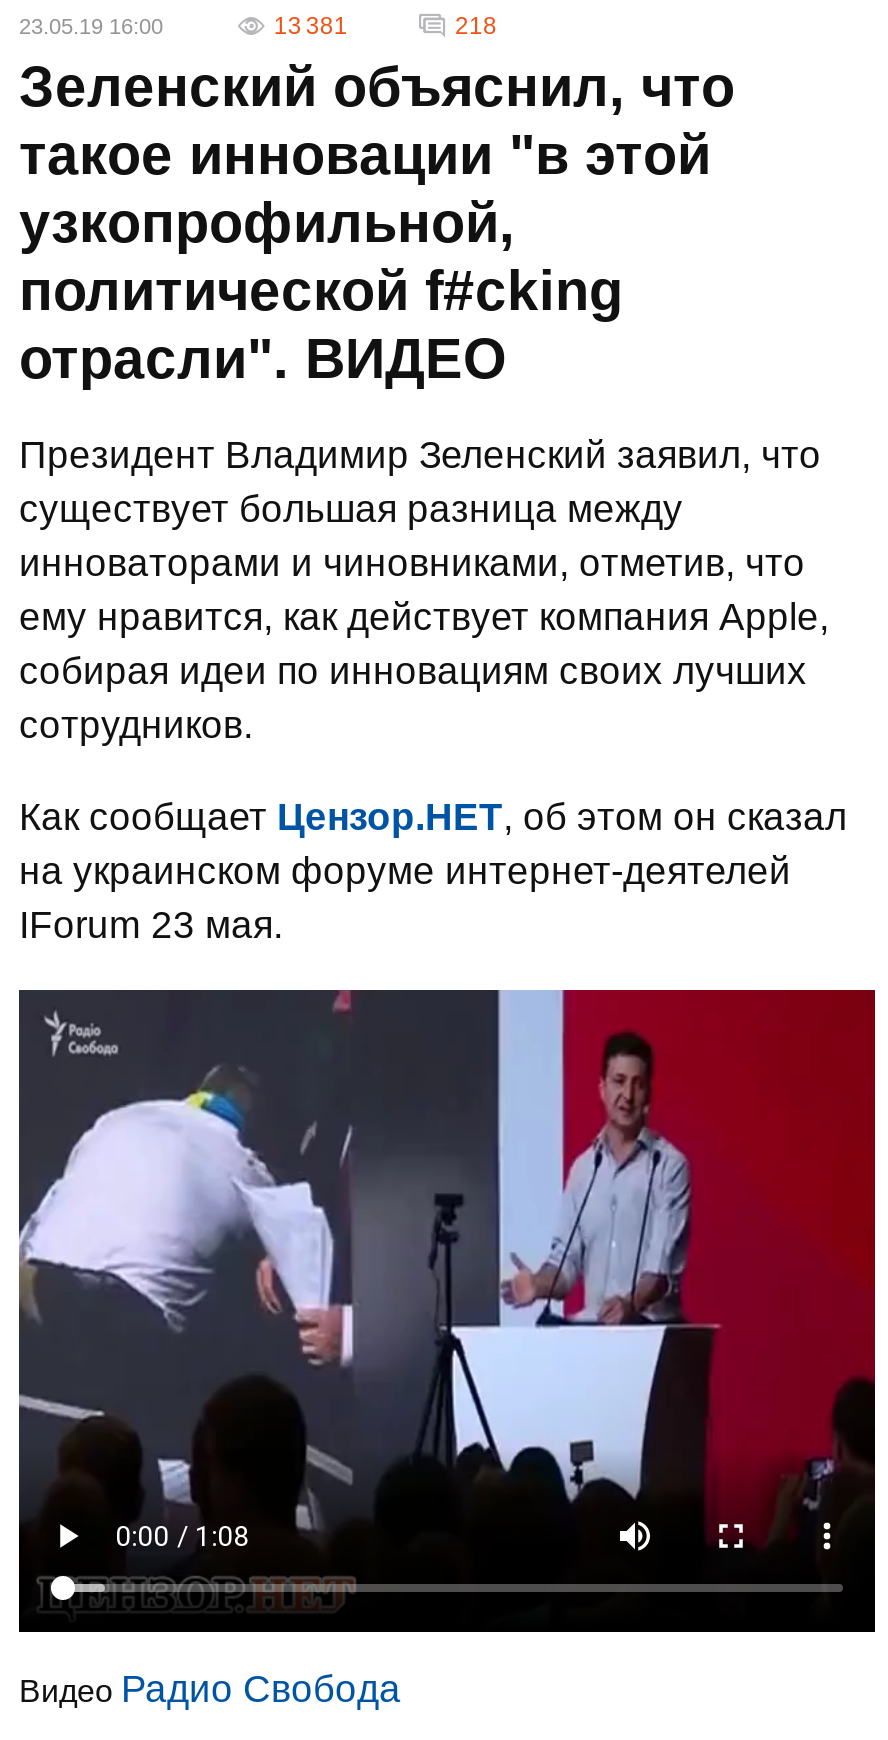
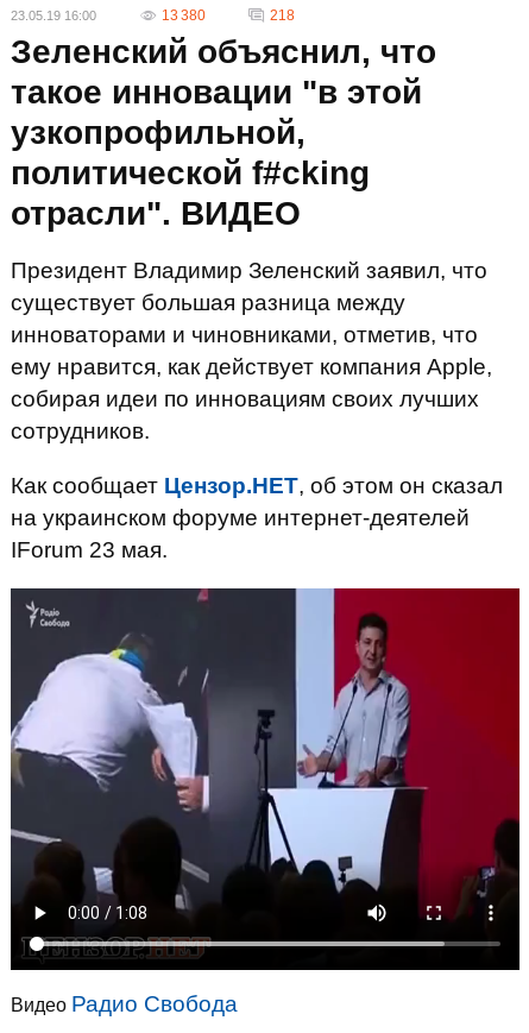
[274,12,348,40] 13 381 -> [162,7,206,24] 13 380

